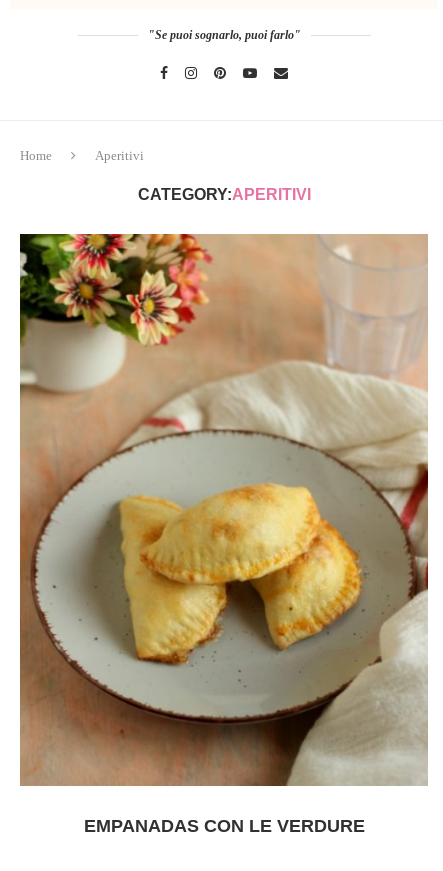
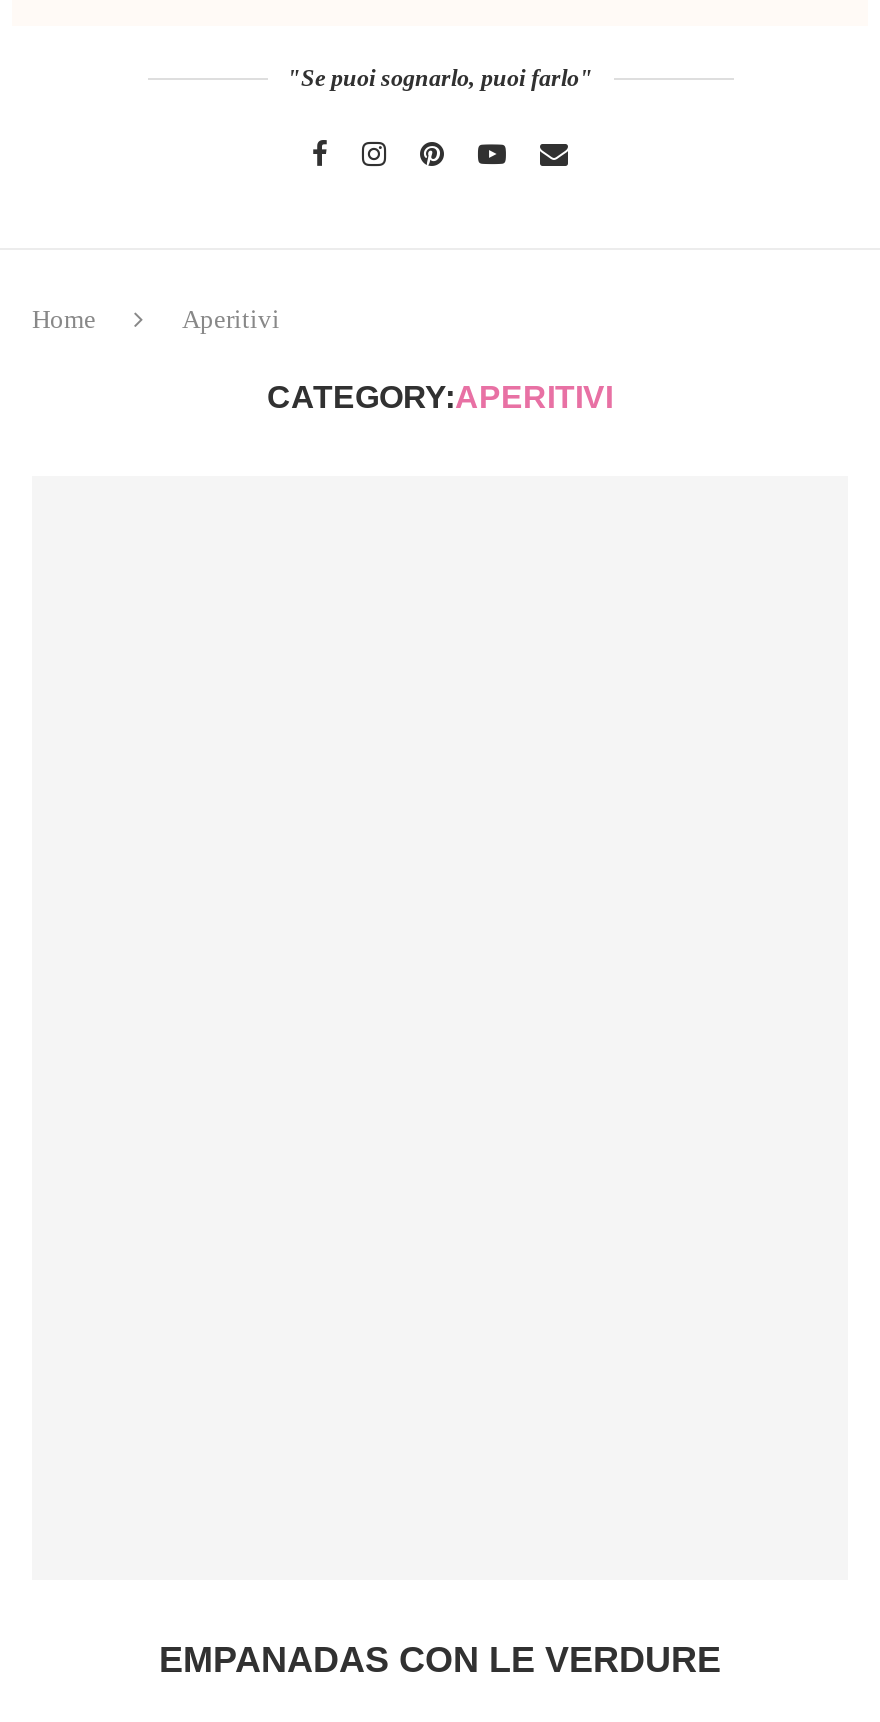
[19,233,429,787] [image] -> none

